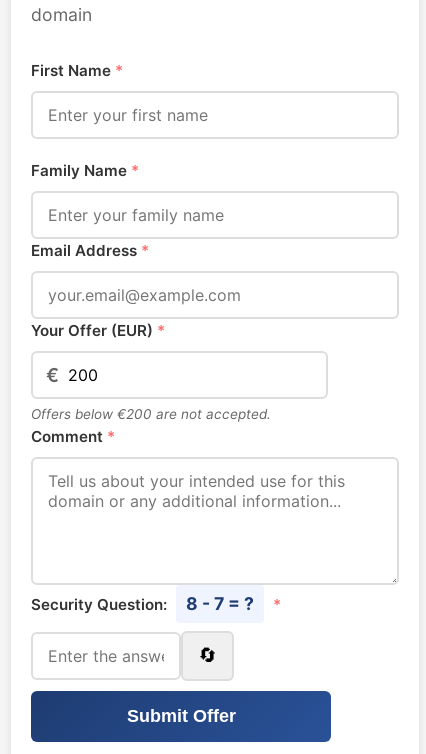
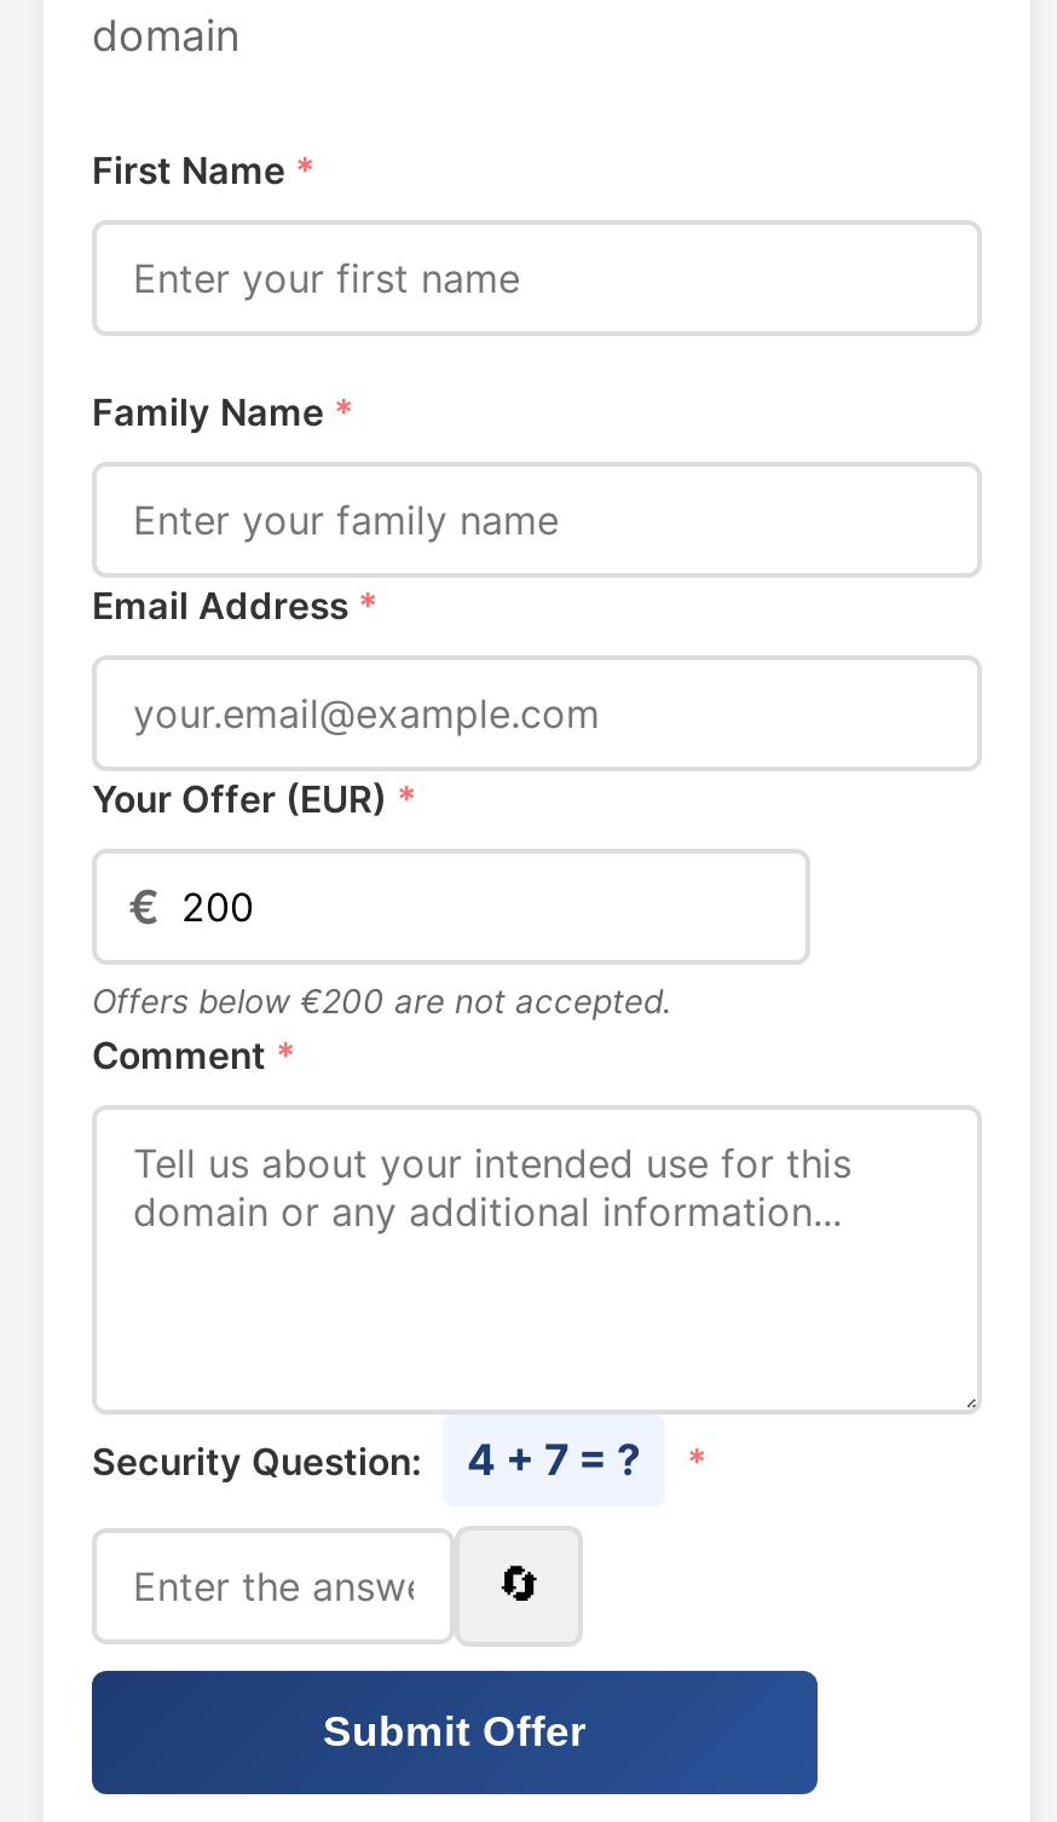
[186,593,254,614] 8 - 7 = ? -> [467,1434,641,1485] 4 + 7 = ?

